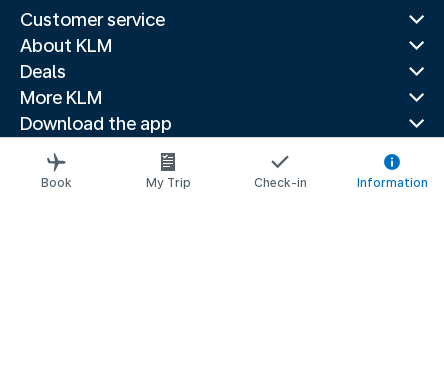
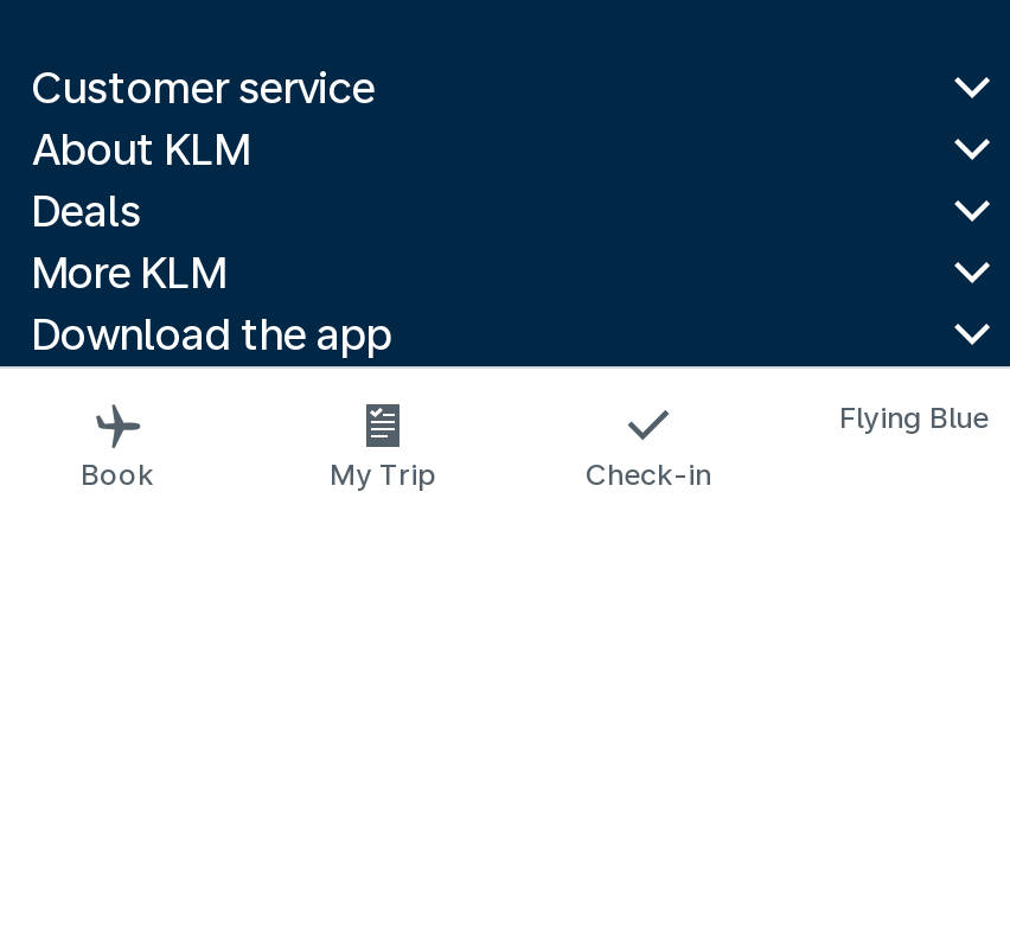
[356,176,427,190] Information -> [839,402,989,435] Flying Blue

